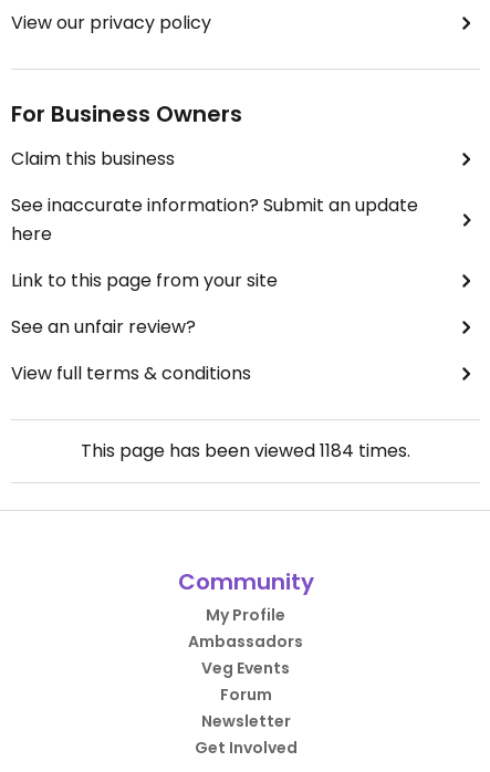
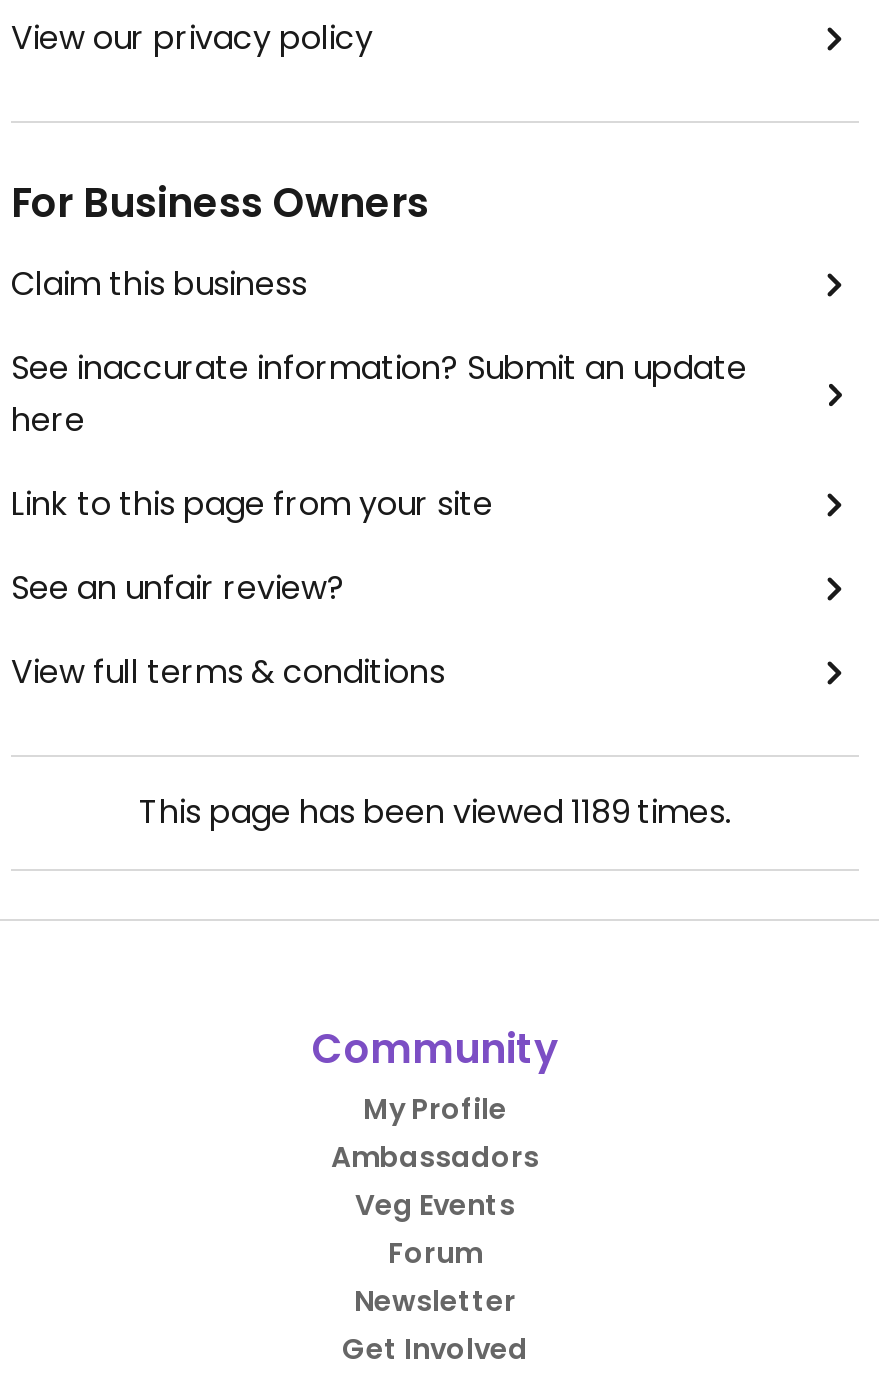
[81,438,410,463] This page has been viewed 1184 times. -> [139,789,731,835] This page has been viewed 1189 times.

